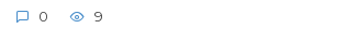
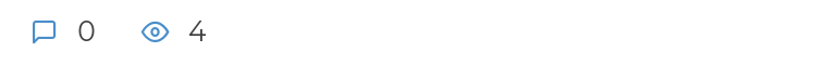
[94,9,103,25] 9 -> [188,16,206,49] 4

